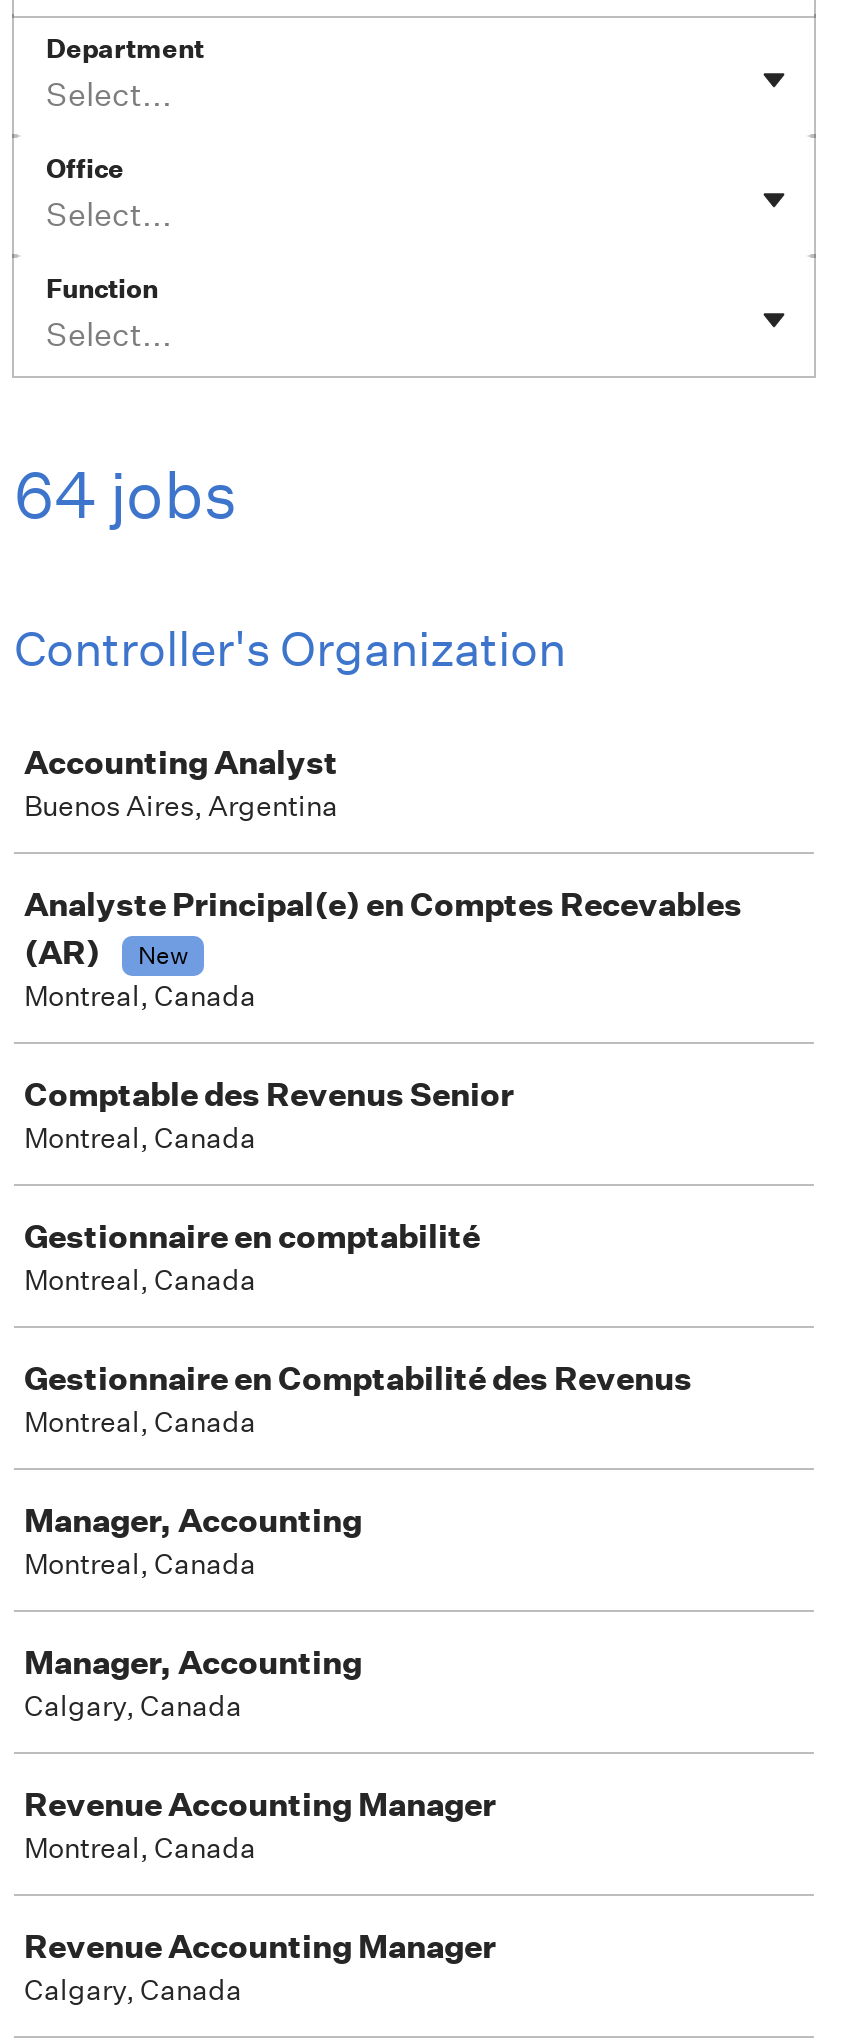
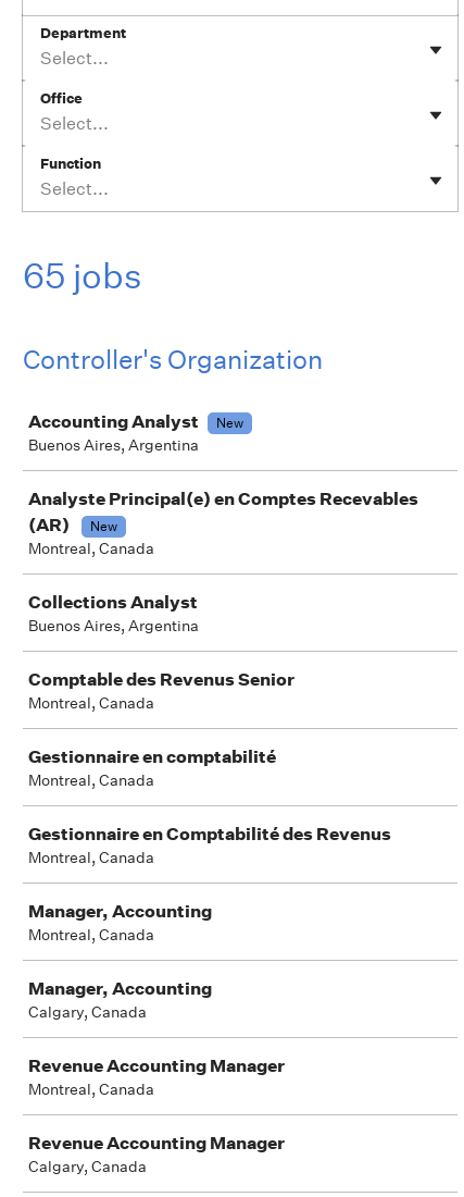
[14,456,238,534] 64 jobs -> [23,255,142,297] 65 jobs
none -> [216,414,243,432] New
none -> [28,591,199,635] Collections Analyst | Buenos Aires, Argentina

